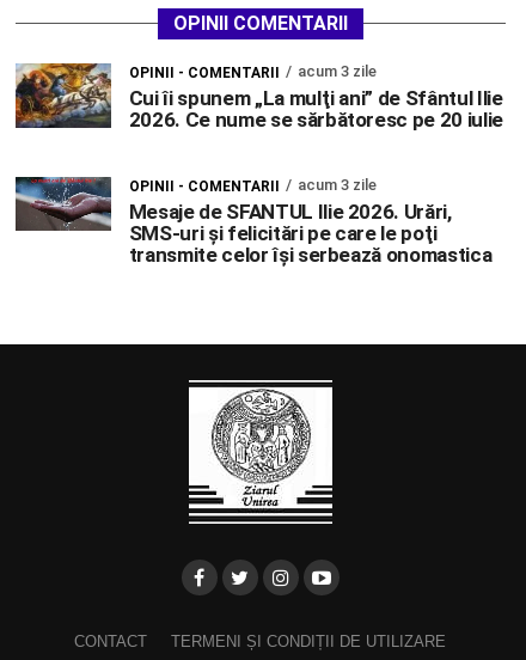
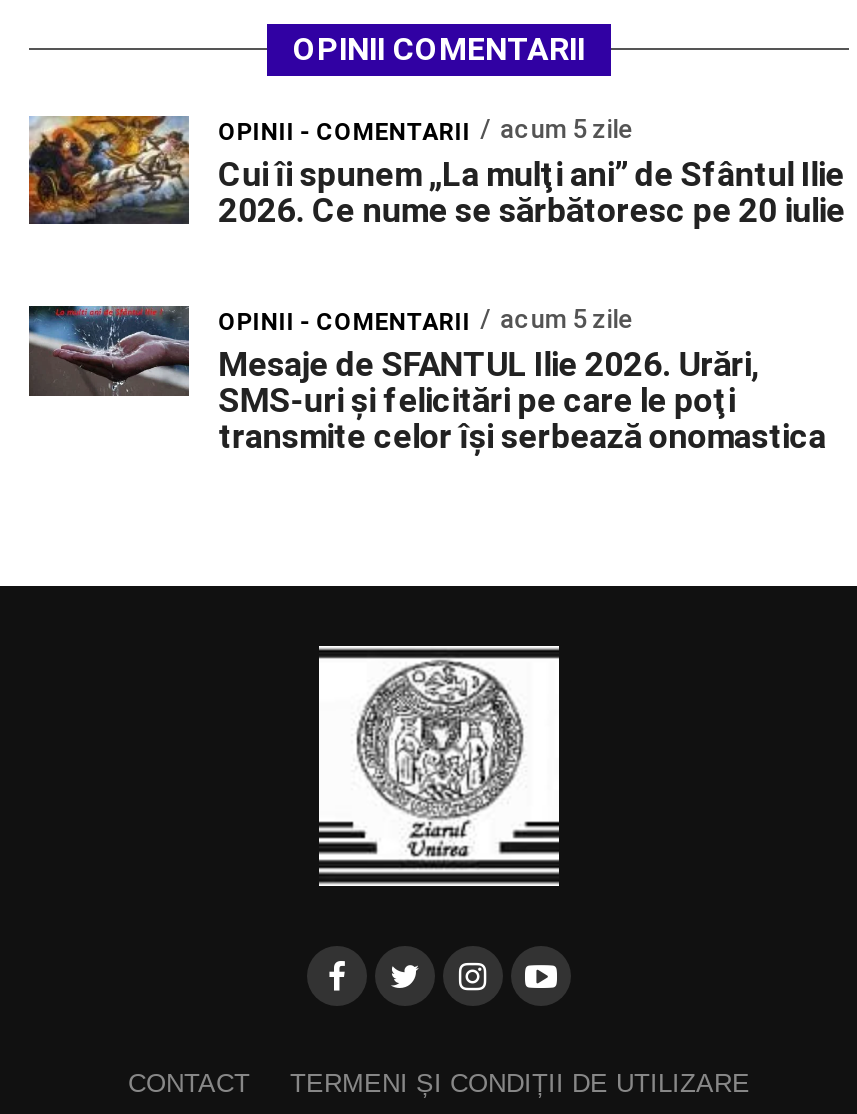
[129,62,376,82] OPINII - COMENTARII acum 3 zile -> [218,114,632,146] OPINII - COMENTARII acum 5 zile
[129,176,376,195] OPINII - COMENTARII acum 3 zile -> [218,304,632,336] OPINII - COMENTARII acum 5 zile

